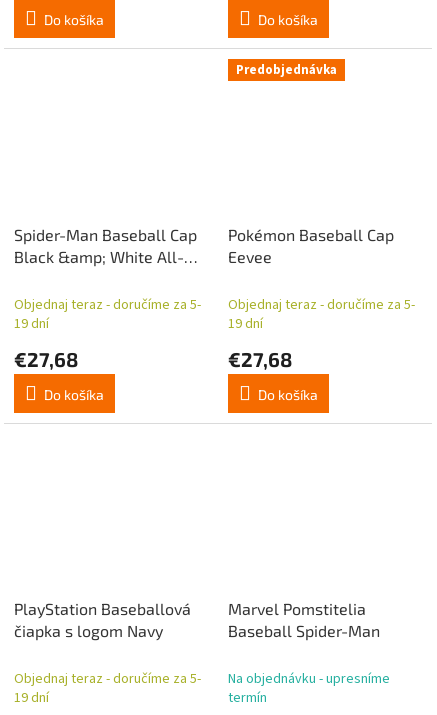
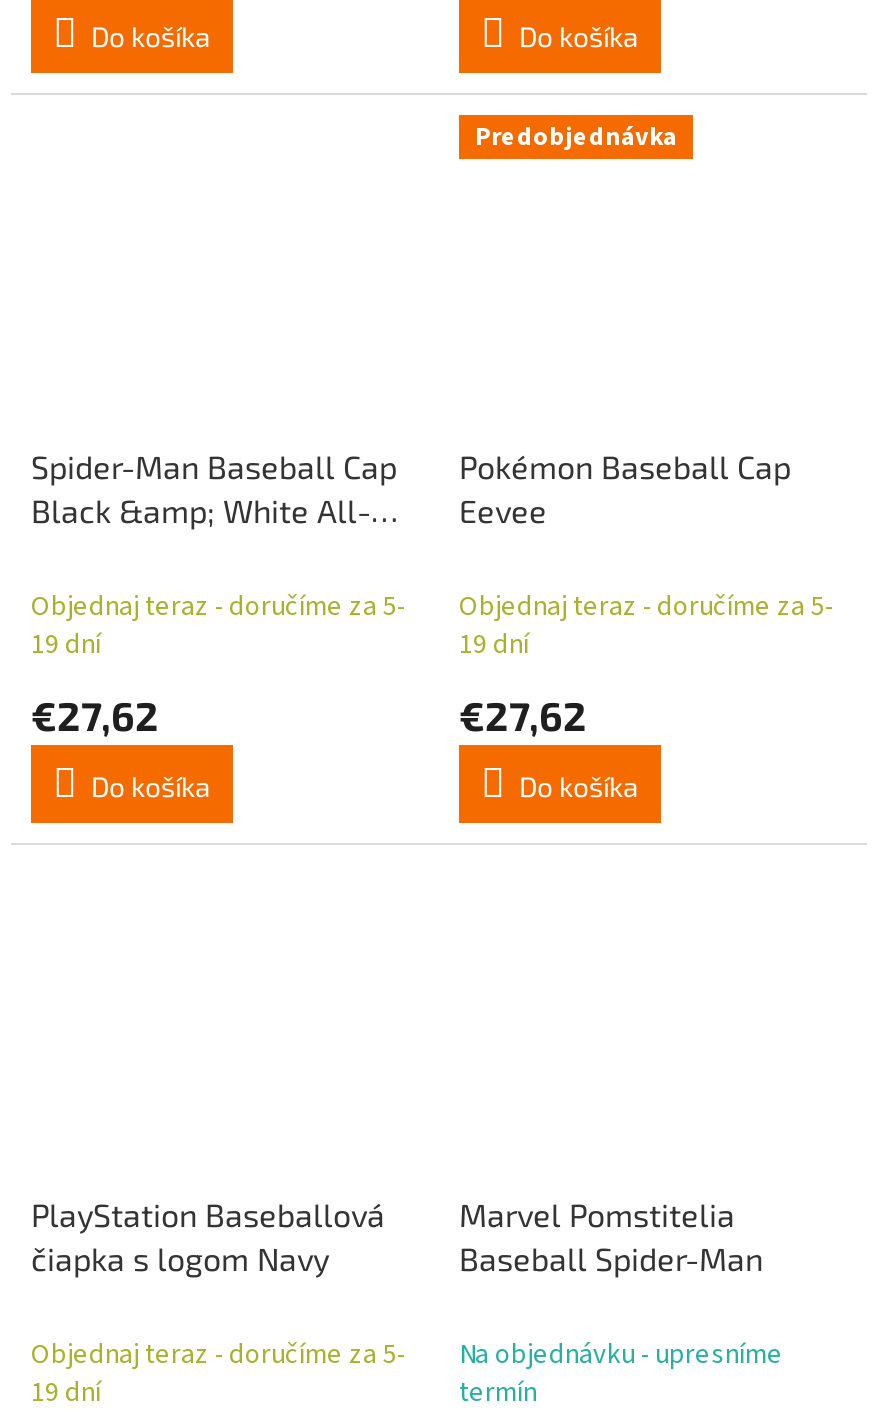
[14,347,78,371] €27,68 -> [31,690,159,738] €27,62
[228,347,292,371] €27,68 -> [459,690,587,738] €27,62

